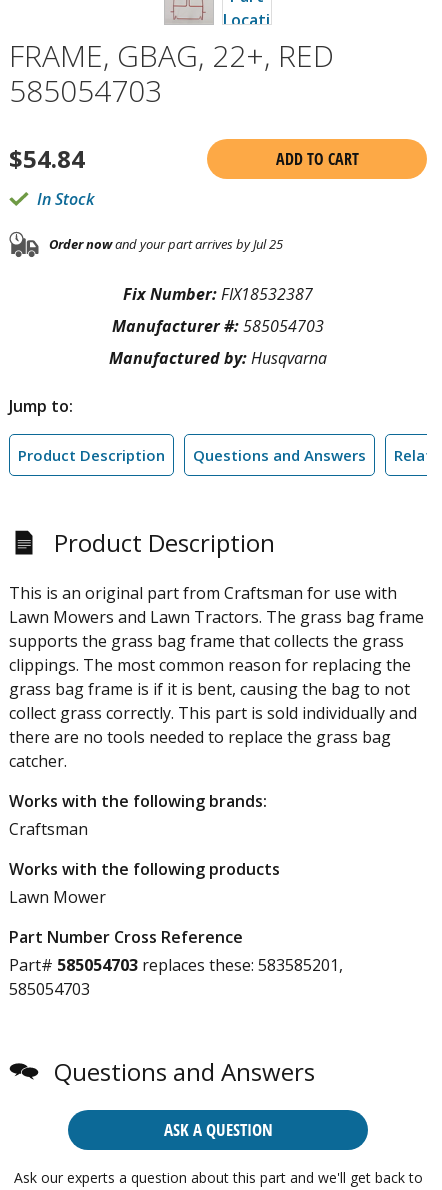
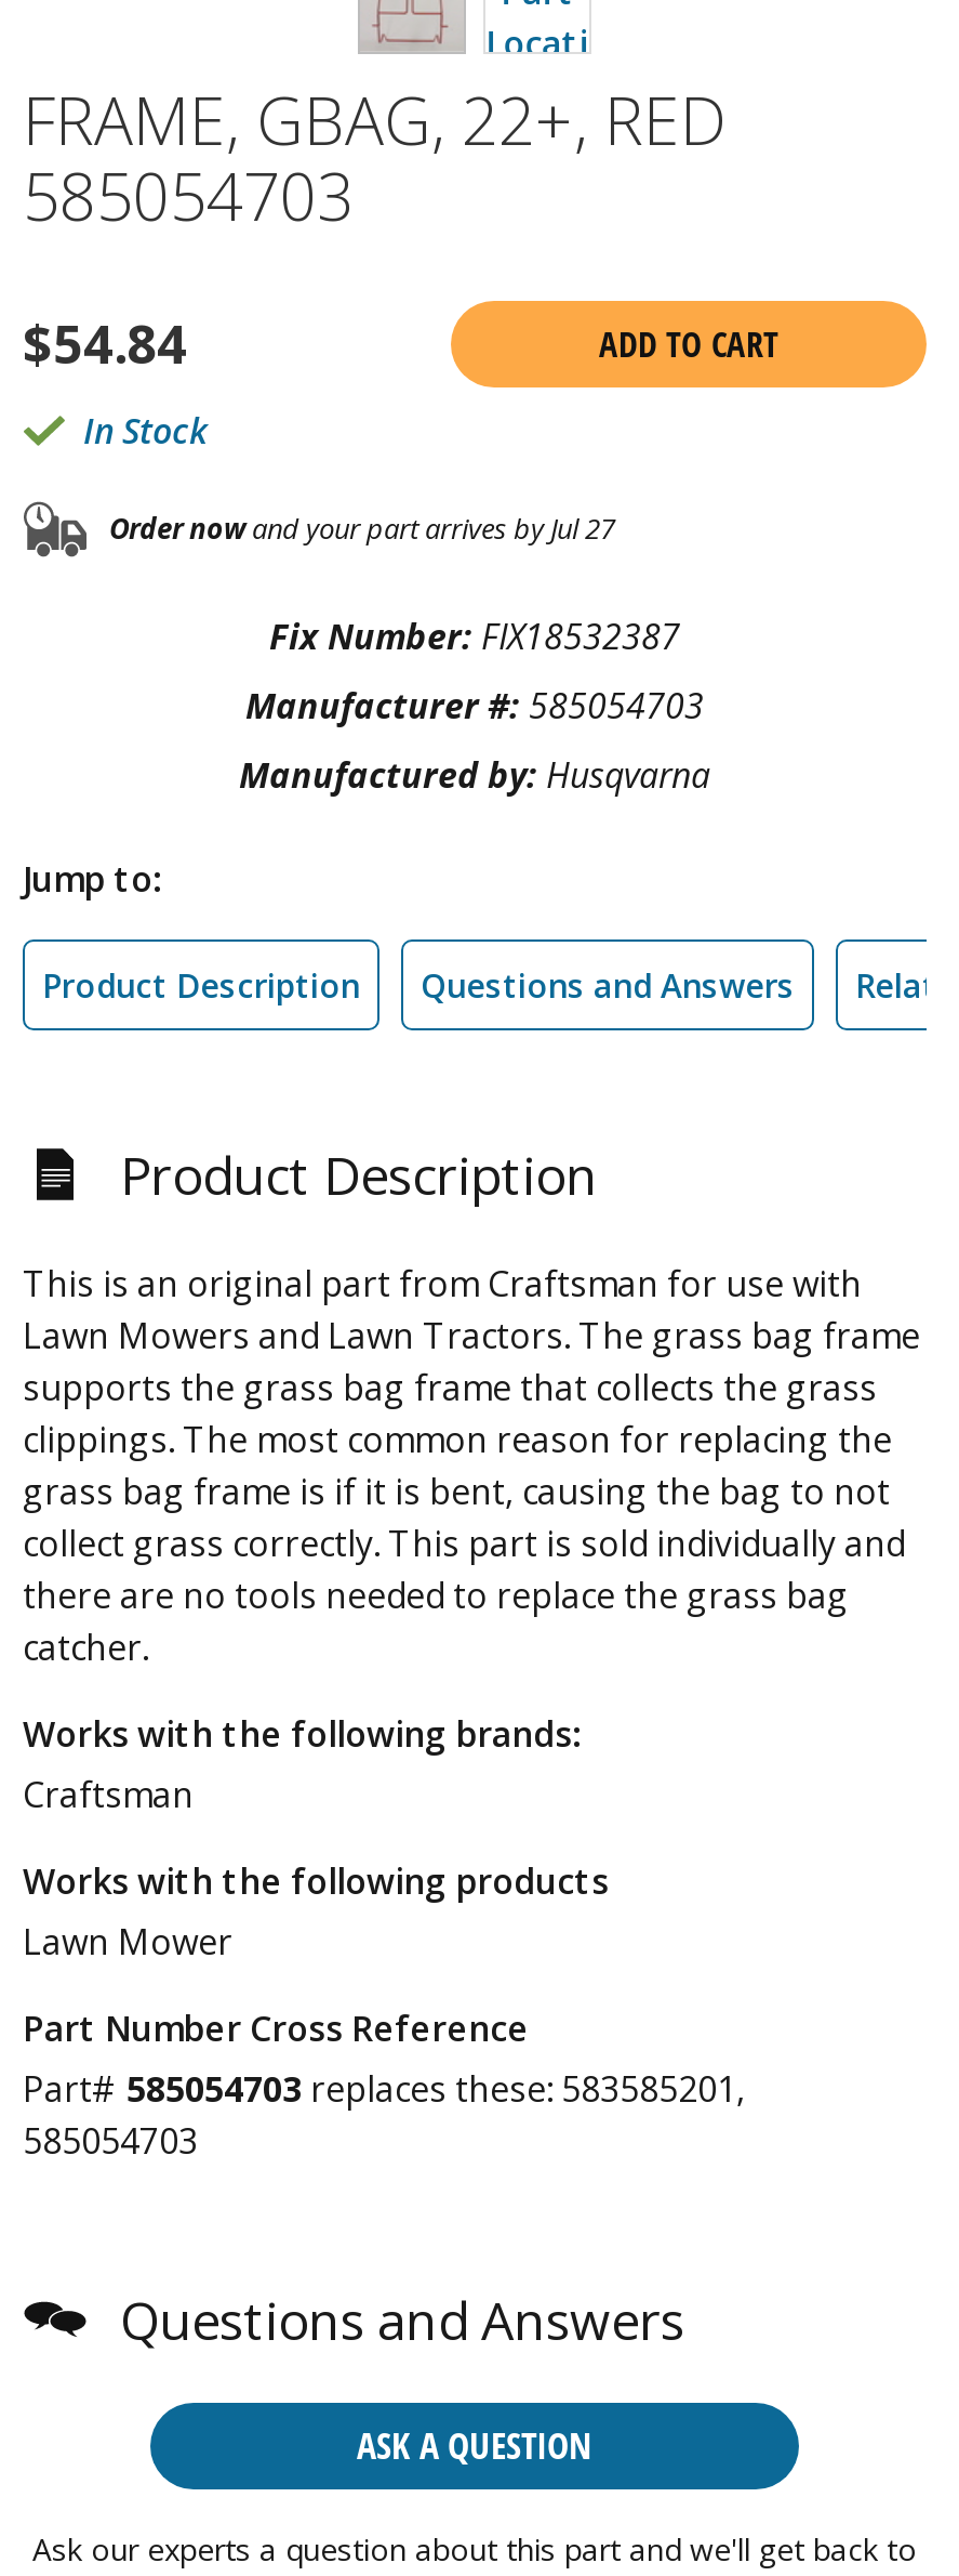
[49,235,283,253] Order nowand your part arrives by Jul 25 -> [109,509,615,548] Order nowand your part arrives by Jul 27

